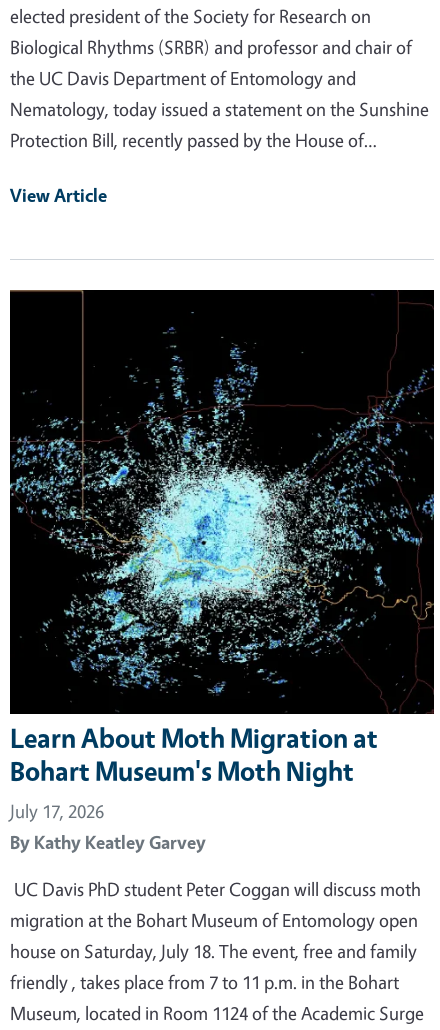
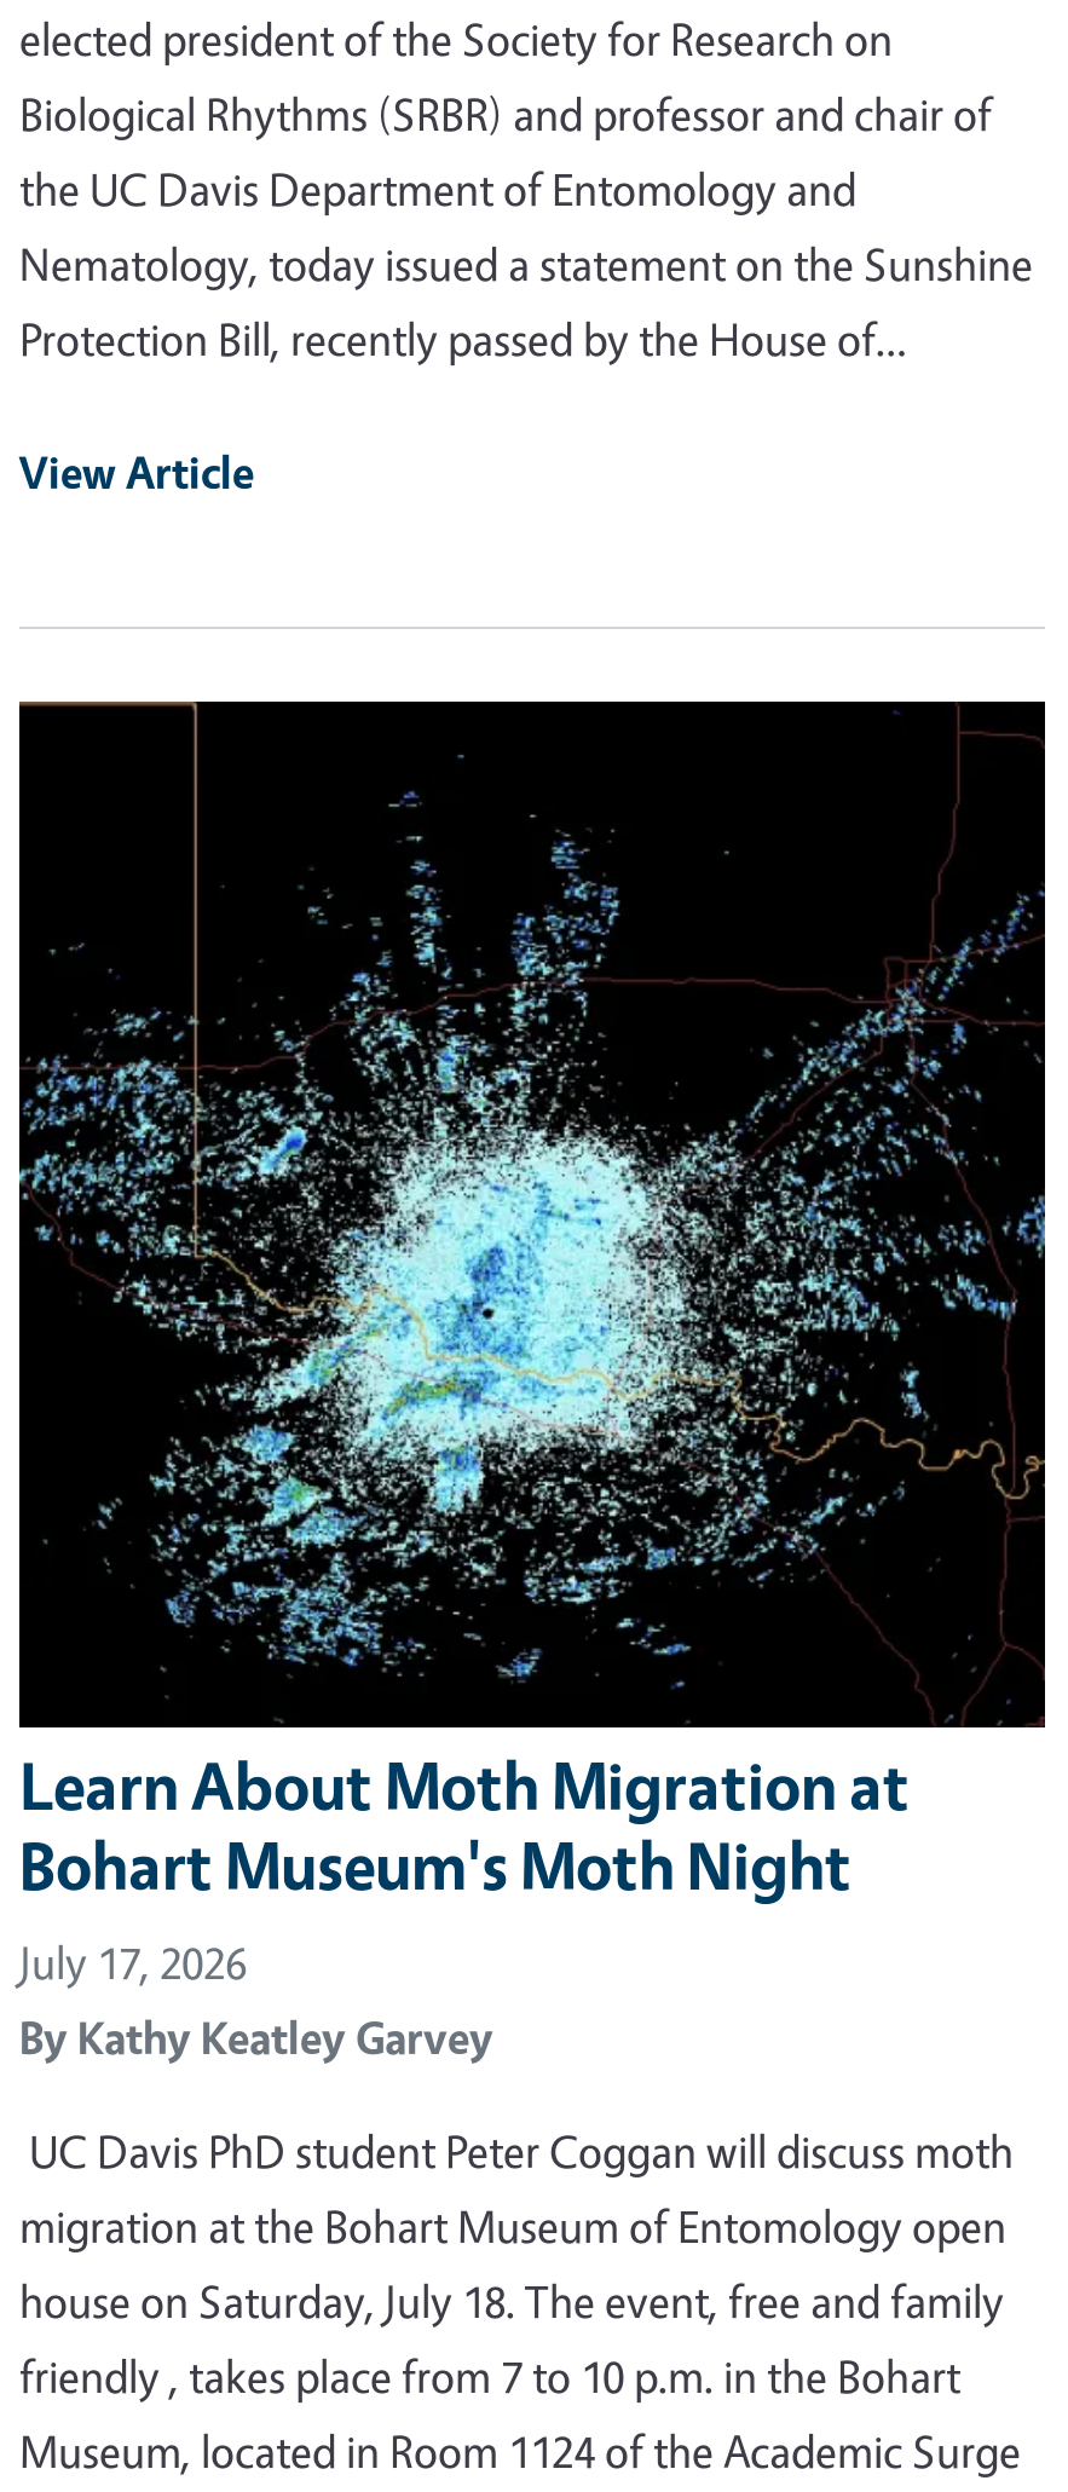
[10,970,399,994] friendly , takes place from 7 to 11 p.m. in the Bohart -> [19,2348,960,2406] friendly , takes place from 7 to 10 p.m. in the Bohart

